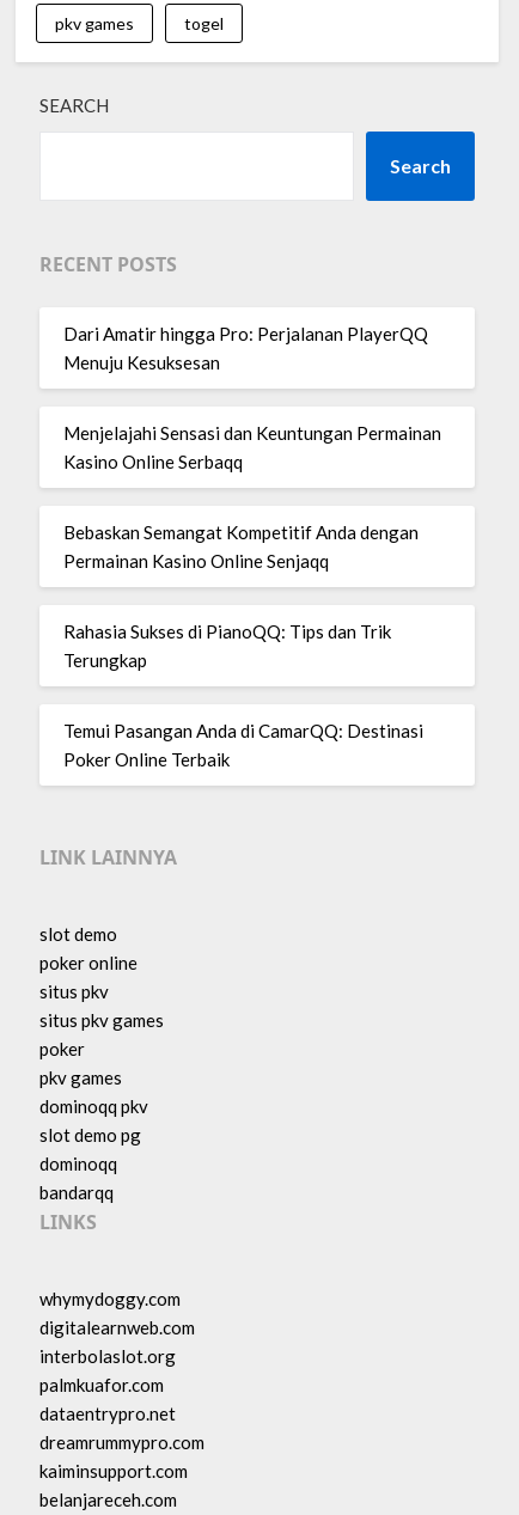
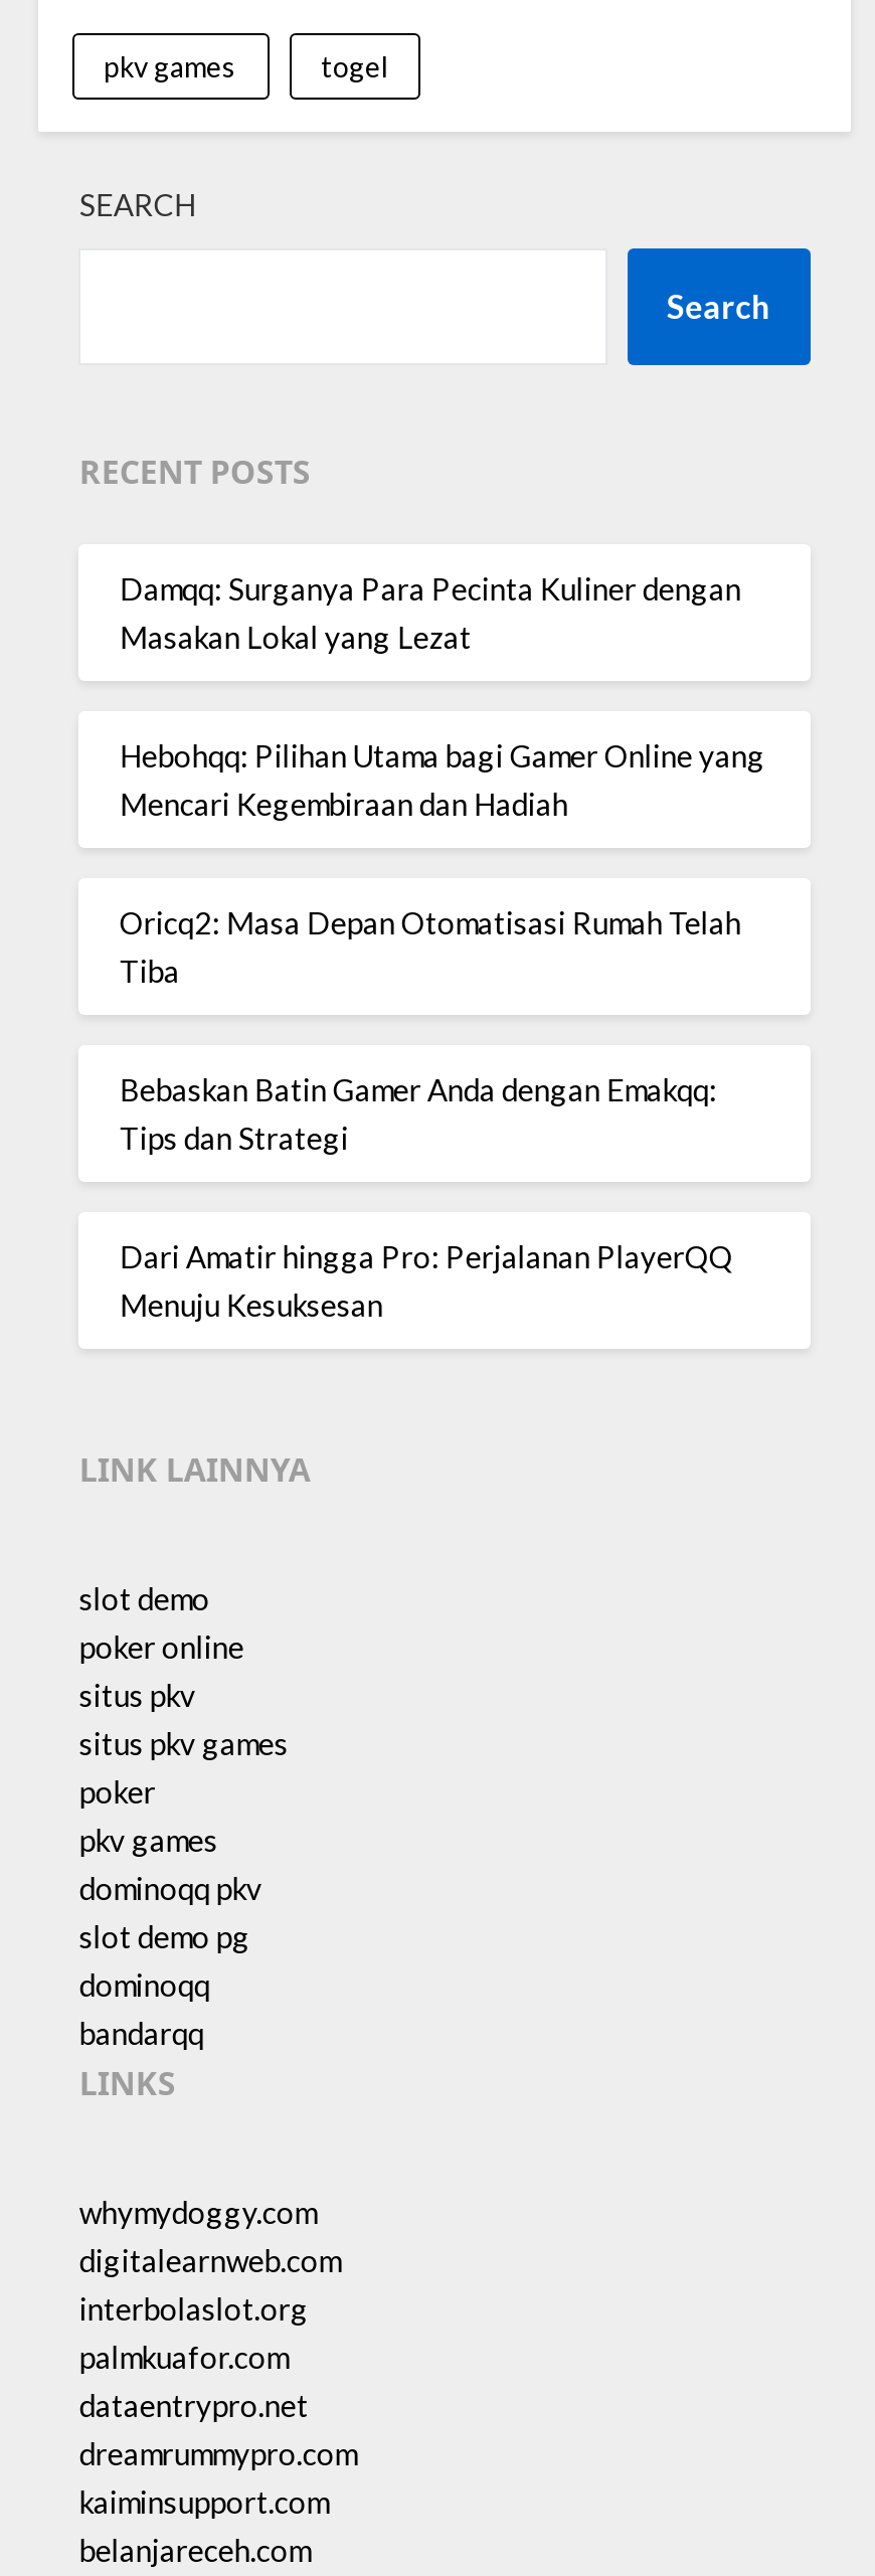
none -> [119,570,765,1155] Damqq: Surganya Para Pecinta Kuliner dengan | Masakan Lokal yang Lezat | Hebohqq: Pilihan Utama bagi Gamer Online yang | Mencari Kegembiraan dan Hadiah | Oricq2: Masa Depan Otomatisasi Rumah Telah | Tiba | Bebaskan Batin Gamer Anda dengan Emakqq: | Tips dan Strategi
moved [64,323,429,373] -> [119,1238,733,1322]: Dari Amatir hingga Pro: Perjalanan PlayerQQ | Menuju Kesuksesan
[64,422,442,770] Menjelajahi Sensasi dan Keuntungan Permainan | Kasino Online Serbaqq | Bebaskan Semangat Kompetitif Anda dengan | Permainan Kasino Online Senjaqq | Rahasia Sukses di PianoQQ: Tips dan Trik | Terungkap | Temui Pasangan Anda di CamarQQ: Destinasi | Poker Online Terbaik -> none

